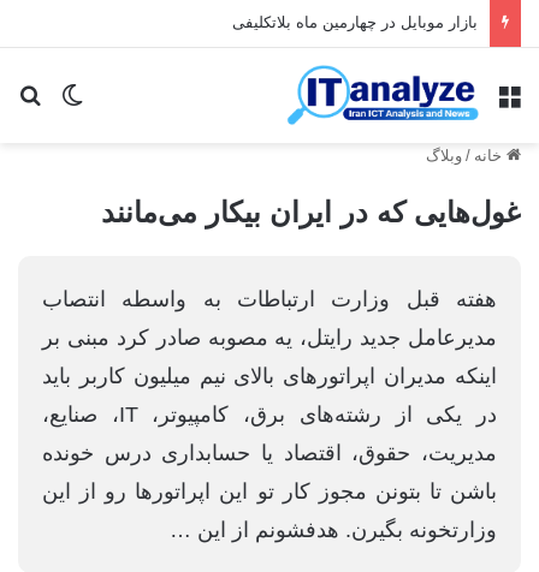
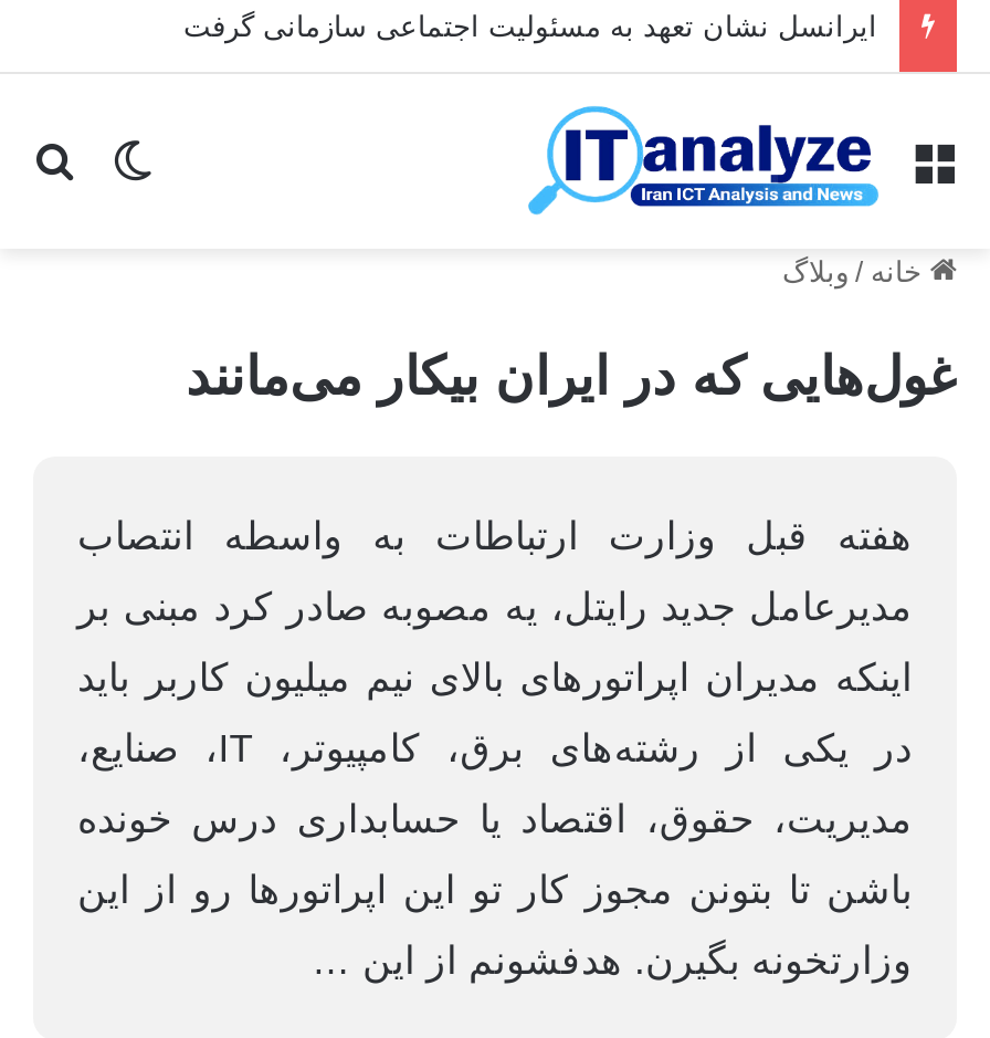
[232,13,478,31] بازار موبایل در چهارمین ماه بلاتکلیفی -> [183,10,877,43] ایرانسل نشان تعهد به مسئولیت اجتماعی سازمانی گرفت

